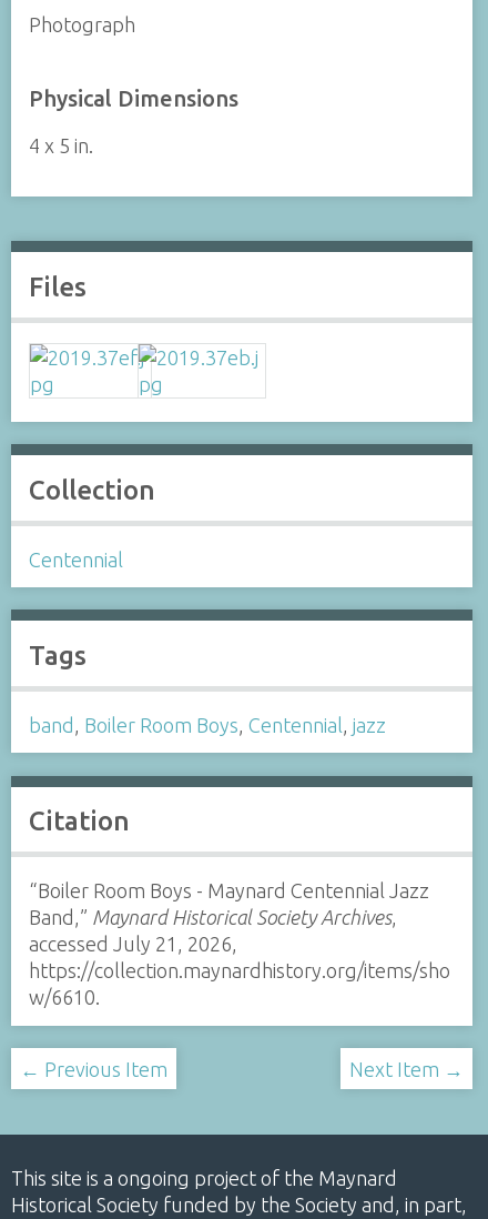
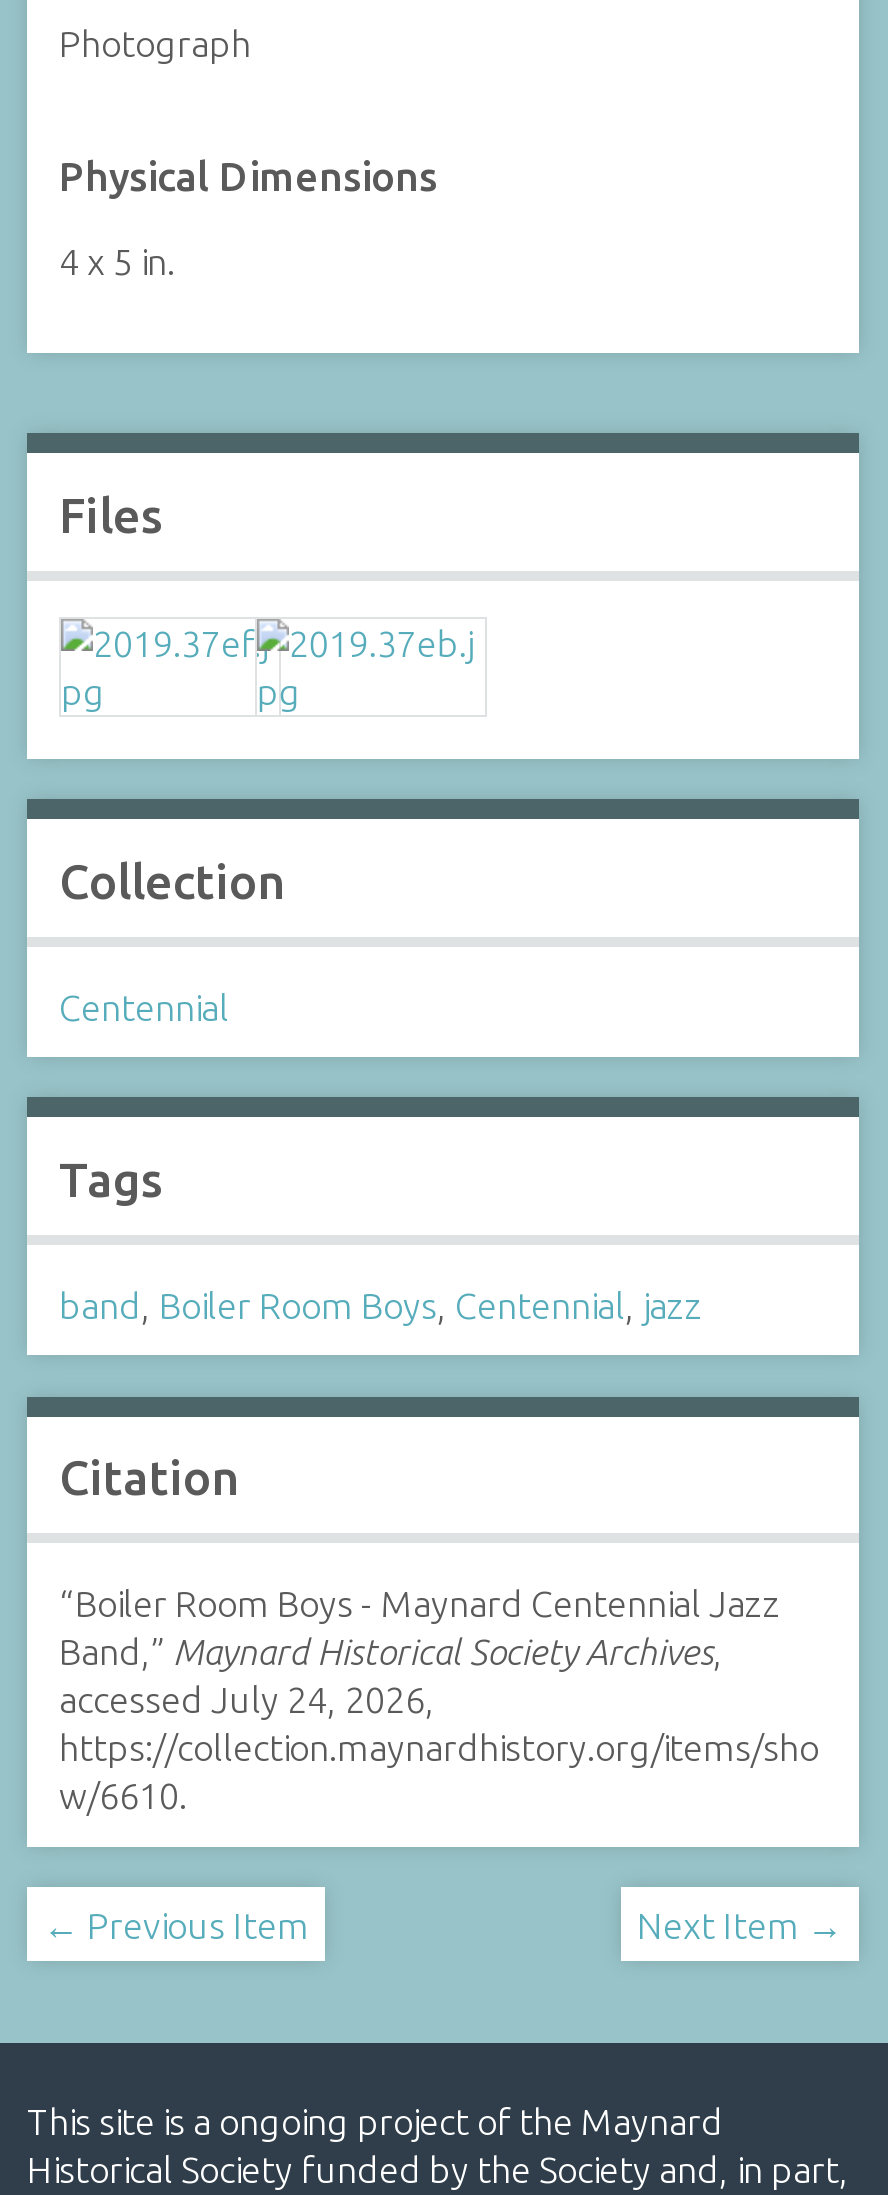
[29,933,237,955] accessed July 21, 2026, -> [59,1679,435,1719] accessed July 24, 2026,

